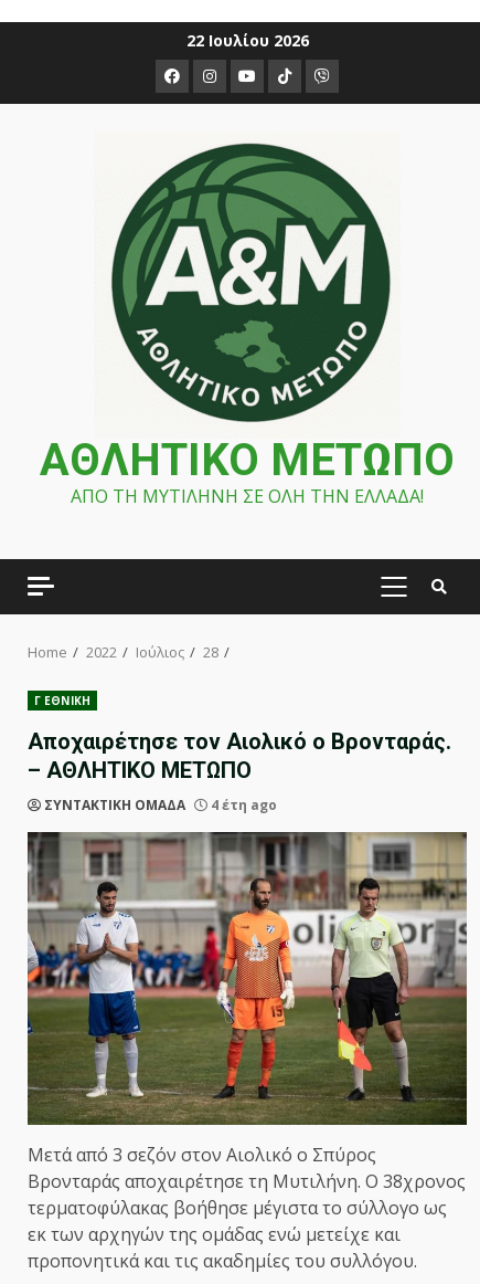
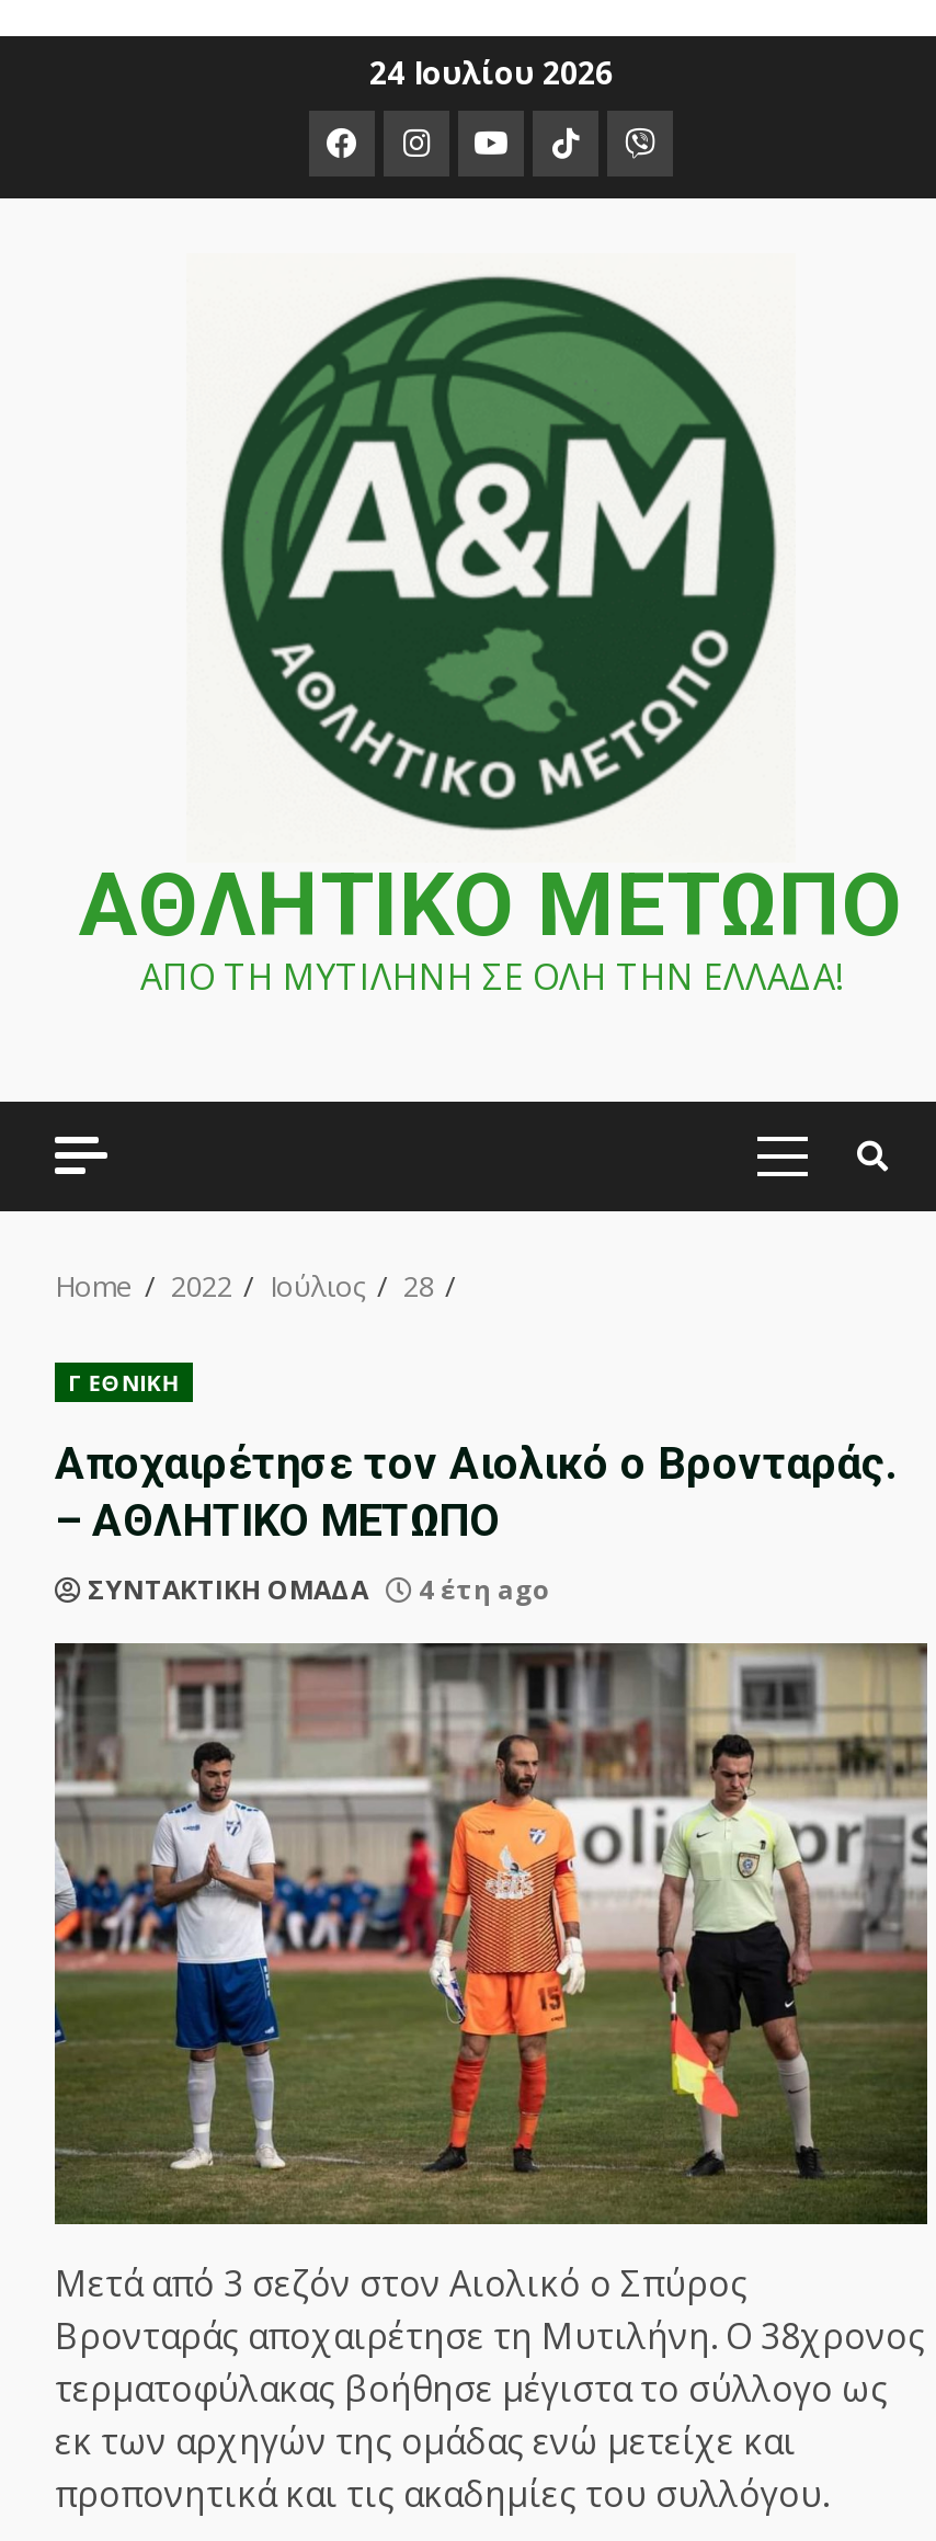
[186,30,308,51] 22 Ιουλίου 2026 -> [369,52,613,93] 24 Ιουλίου 2026

